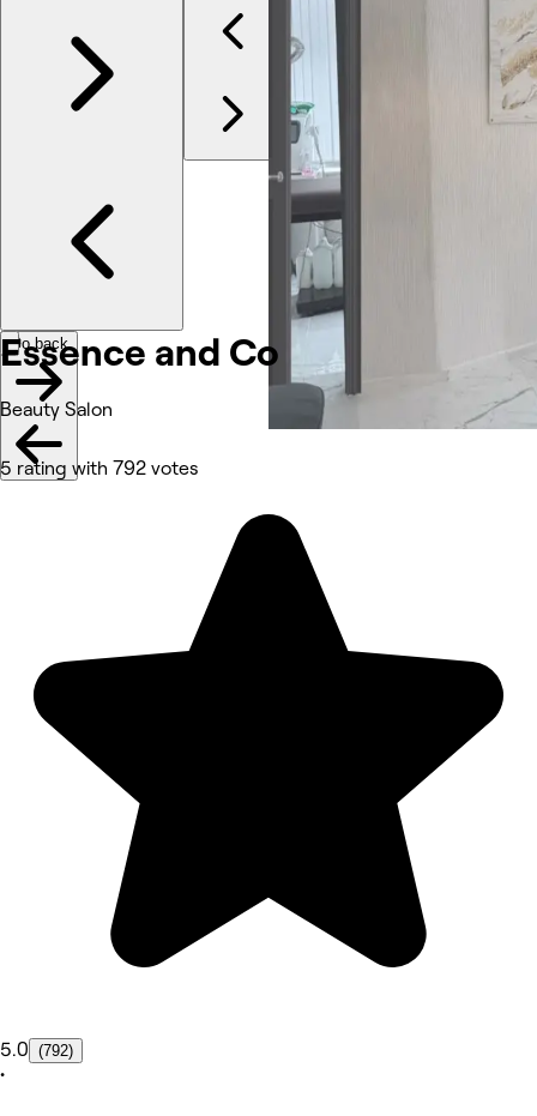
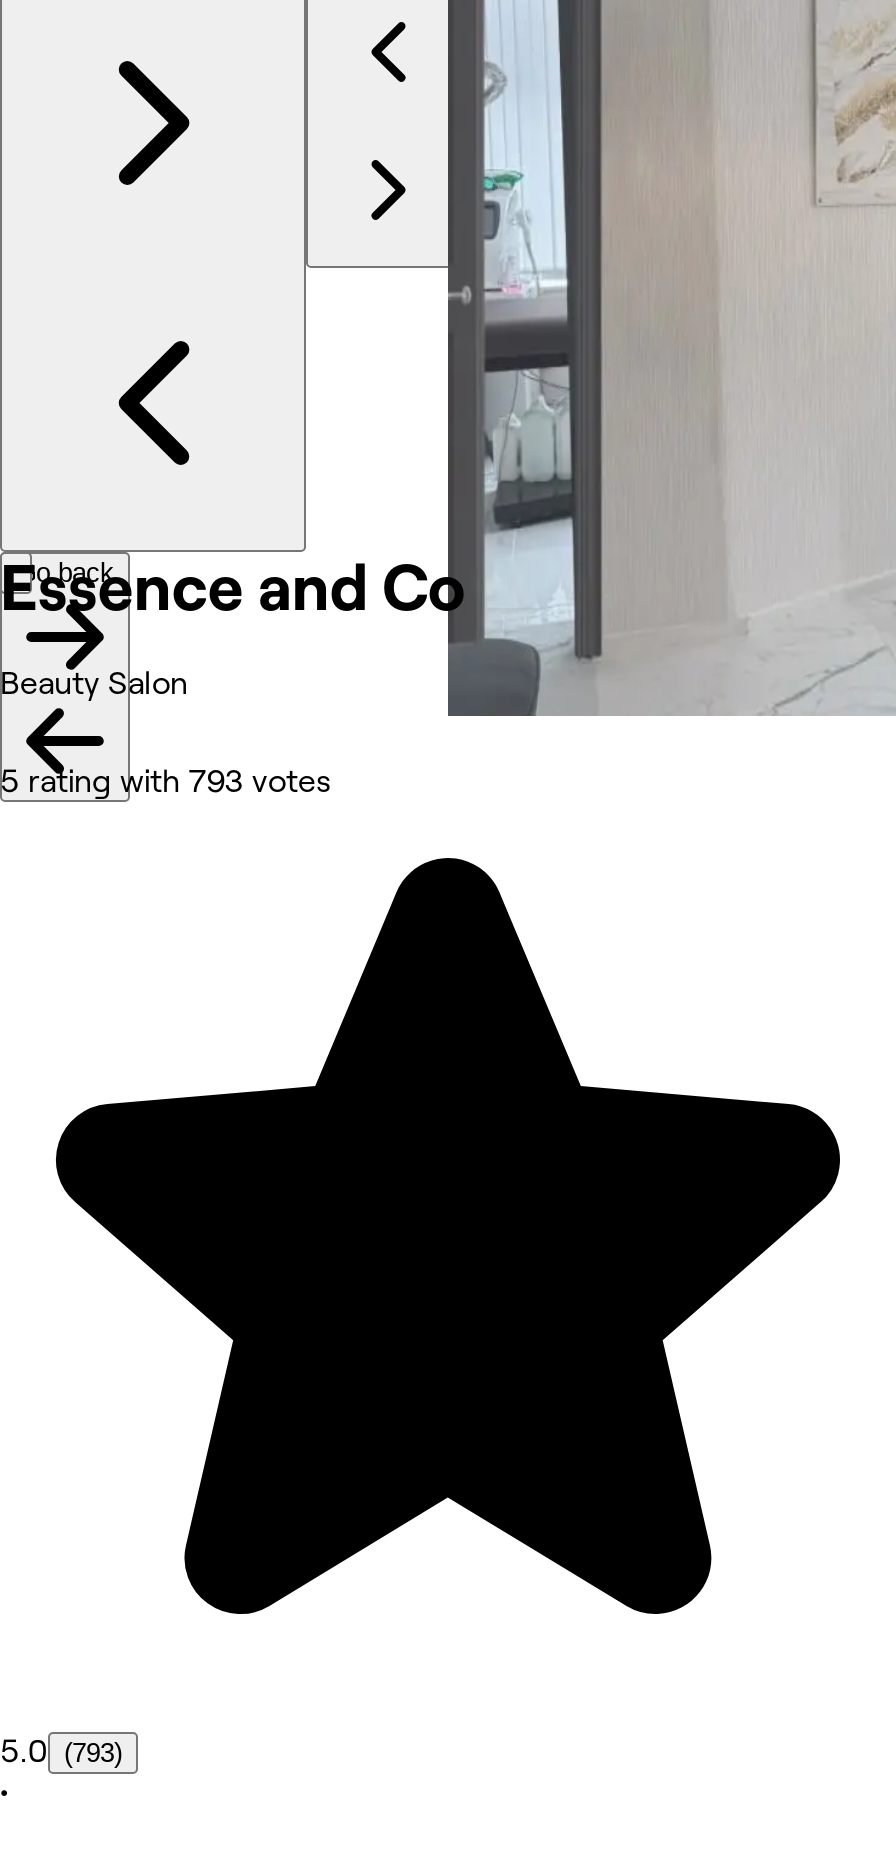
[0,458,199,479] 5 rating with 792 votes -> [0,765,332,799] 5 rating with 793 votes
[0,1040,73,1060] 5.0 (792) -> [0,1735,122,1769] 5.0 (793)

